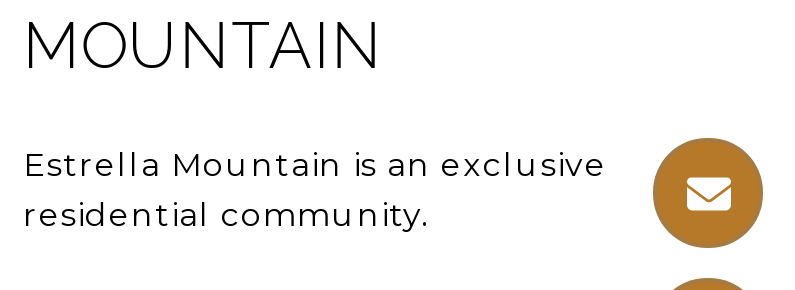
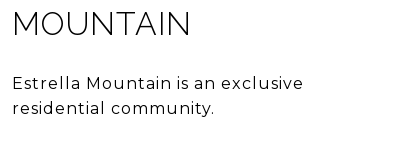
[651,136,765,250] [image] -> none

